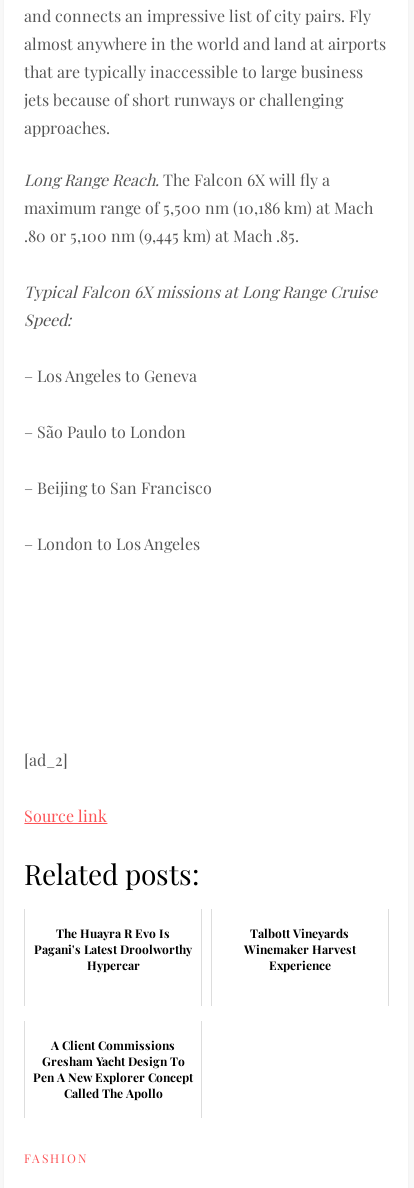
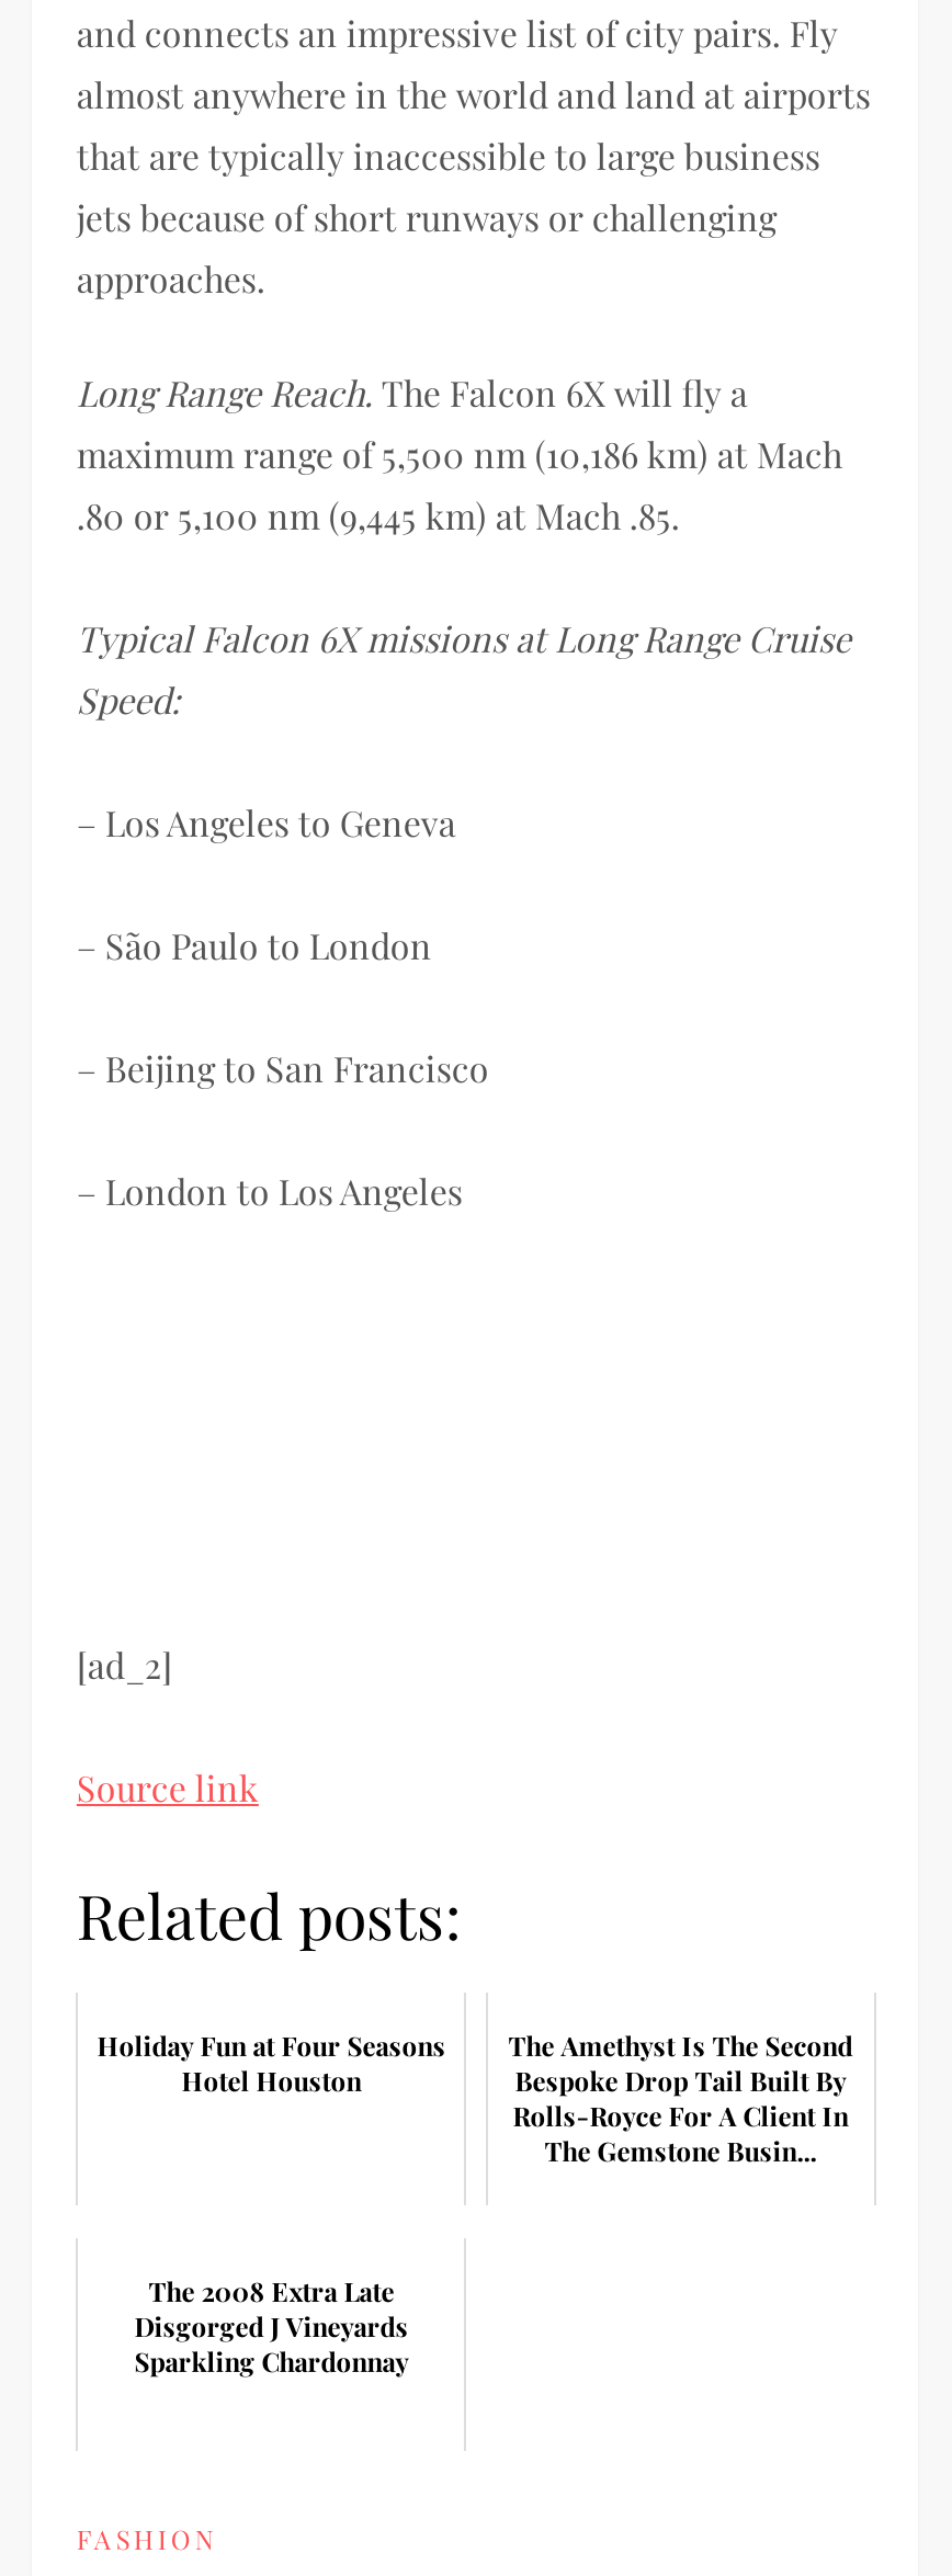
[34,925,192,973] The Huayra R Evo Is | Pagani's Latest Droolworthy | Hypercar -> [97,2029,446,2099] Holiday Fun at Four Seasons | Hotel Houston
[244,925,356,973] Talbott Vineyards | Winemaker Harvest | Experience -> [508,2029,853,2169] The Amethyst Is The Second | Bespoke Drop Tail Built By | Rolls-Royce For A Client In | The Gemstone Busin...
[33,1037,193,1101] A Client Commissions | Gresham Yacht Design To | Pen A New Explorer Concept | Called The Apollo -> [134,2274,408,2380] The 2008 Extra Late | Disgorged J Vineyards | Sparkling Chardonnay

